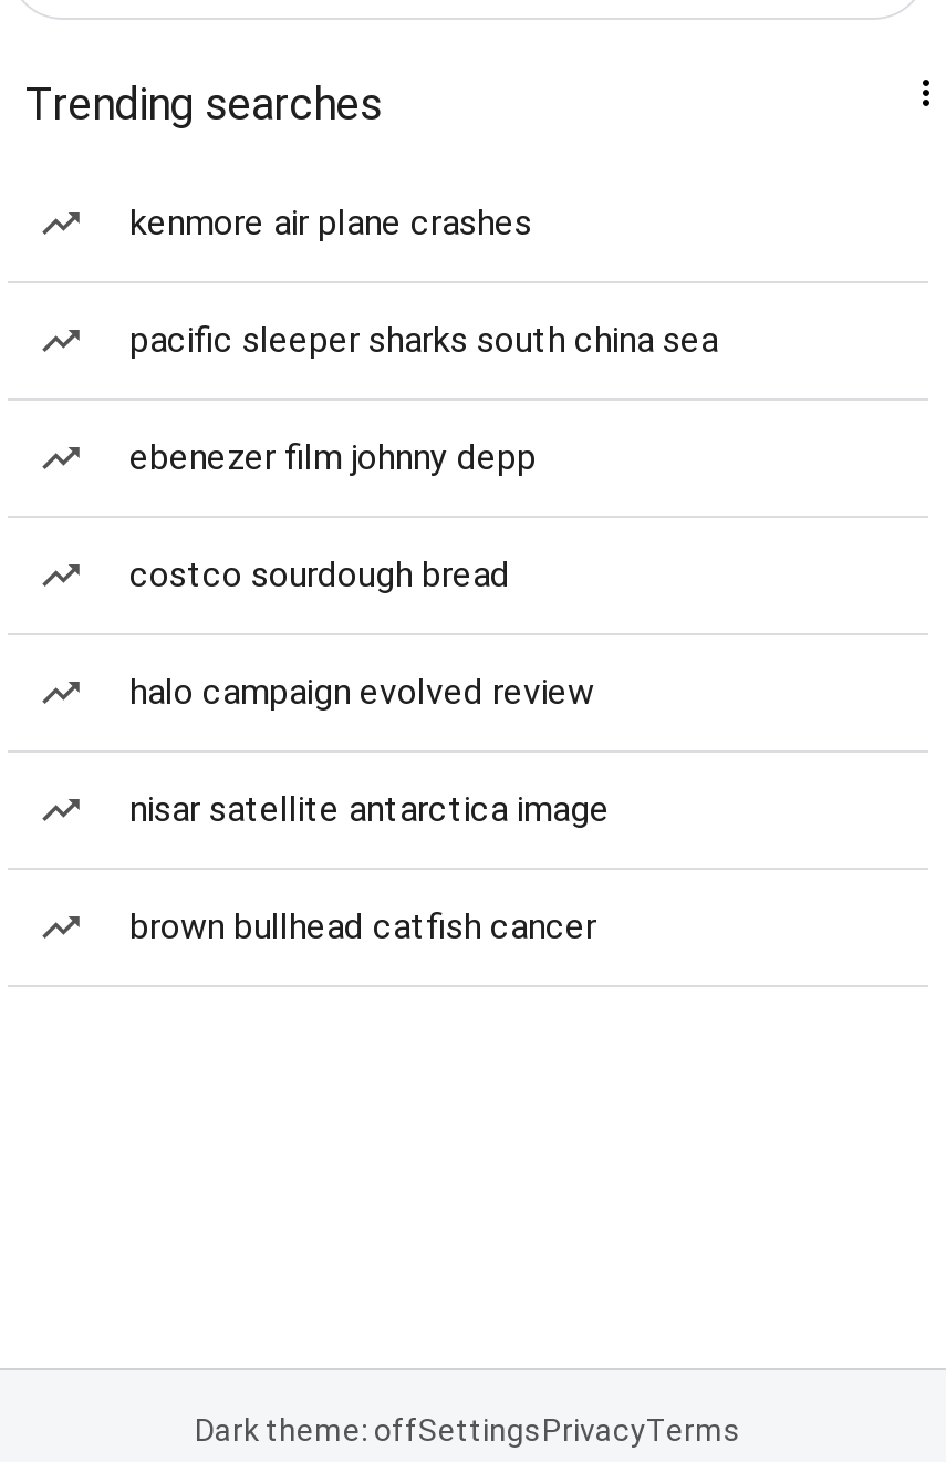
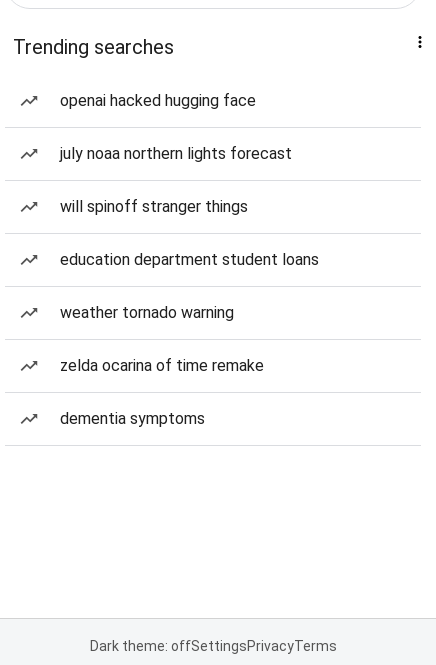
[129,201,532,243] kenmore air plane crashes -> [60,91,256,110] openai hacked hugging face
[129,319,718,361] pacific sleeper sharks south china sea -> [60,144,292,163] july noaa northern lights forecast
[129,436,537,478] ebenezer film johnny depp -> [60,197,248,216] will spinoff stranger things
[129,553,510,595] costco sourdough bread -> [60,250,319,269] education department student loans
[129,671,594,713] halo campaign evolved review -> [60,303,234,322] weather tornado warning
[129,788,610,830] nisar satellite antarctica image -> [60,356,264,375] zelda ocarina of time remake
[129,905,596,947] brown bullhead catfish cancer -> [60,409,205,428] dementia symptoms

